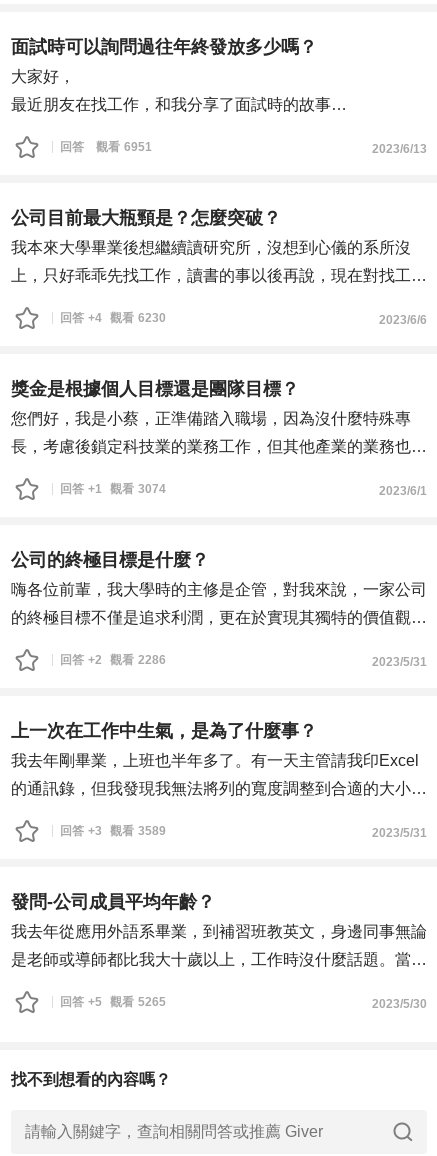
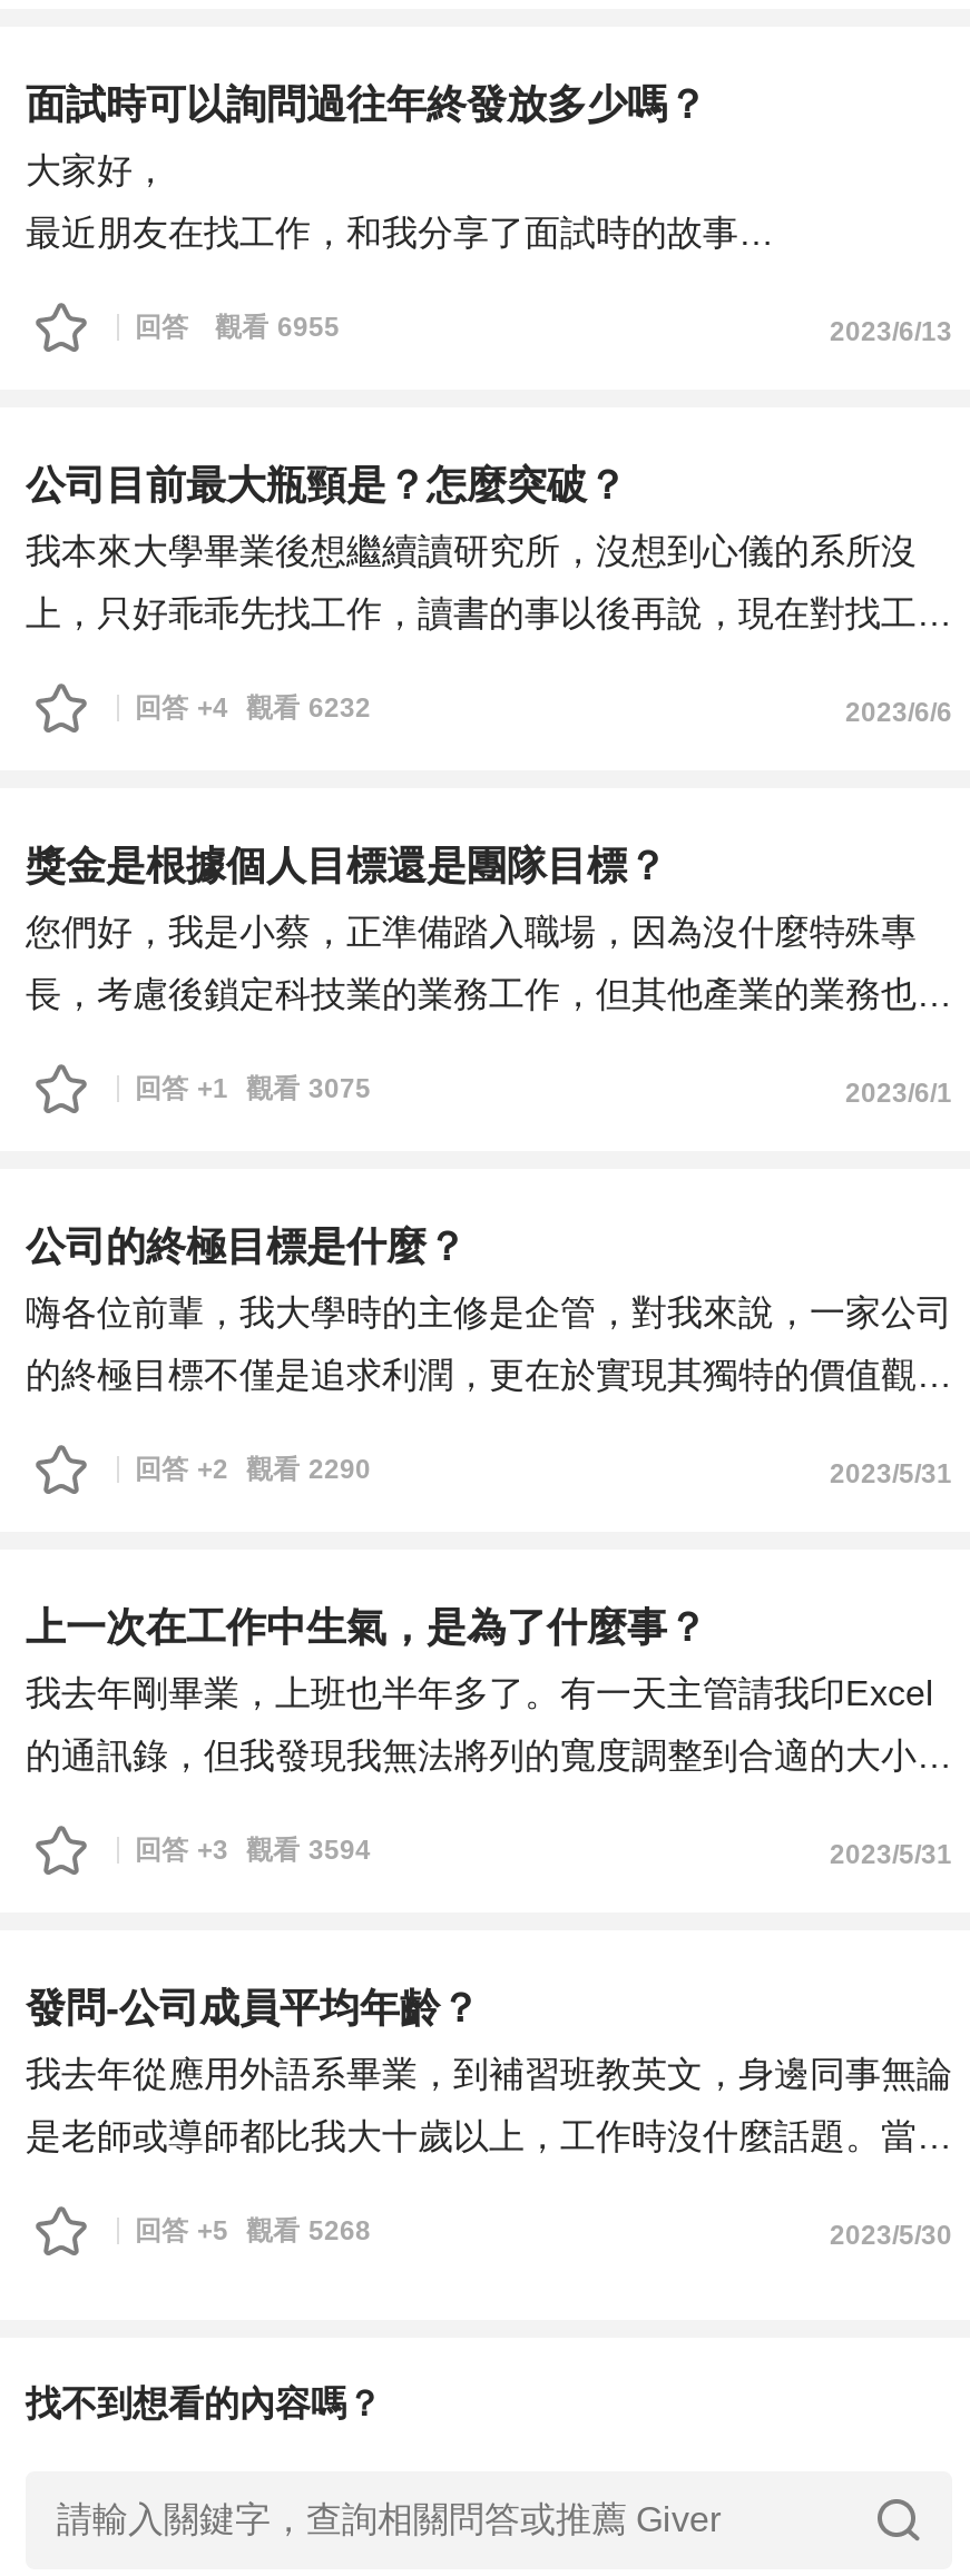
[60,140,152,154] 回答 觀看 6951 -> [135,311,340,342] 回答 觀看 6955
[60,311,166,325] 回答 +4 觀看 6230 -> [135,692,371,723] 回答 +4 觀看 6232
[60,482,166,496] 回答 +1 觀看 3074 -> [135,1073,371,1104] 回答 +1 觀看 3075
[60,653,166,667] 回答 +2 觀看 2286 -> [135,1453,371,1485] 回答 +2 觀看 2290
[60,824,166,838] 回答 +3 觀看 3589 -> [135,1834,371,1865] 回答 +3 觀看 3594
[60,995,166,1009] 回答 +5 觀看 5265 -> [135,2215,371,2246] 回答 +5 觀看 5268

